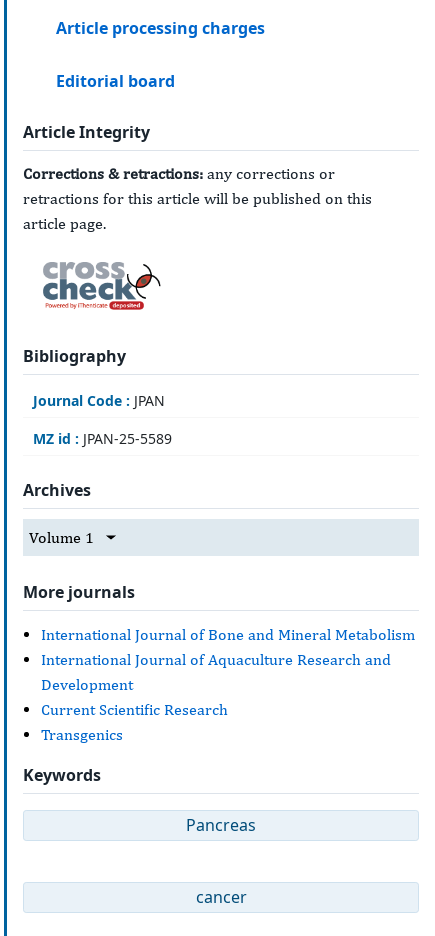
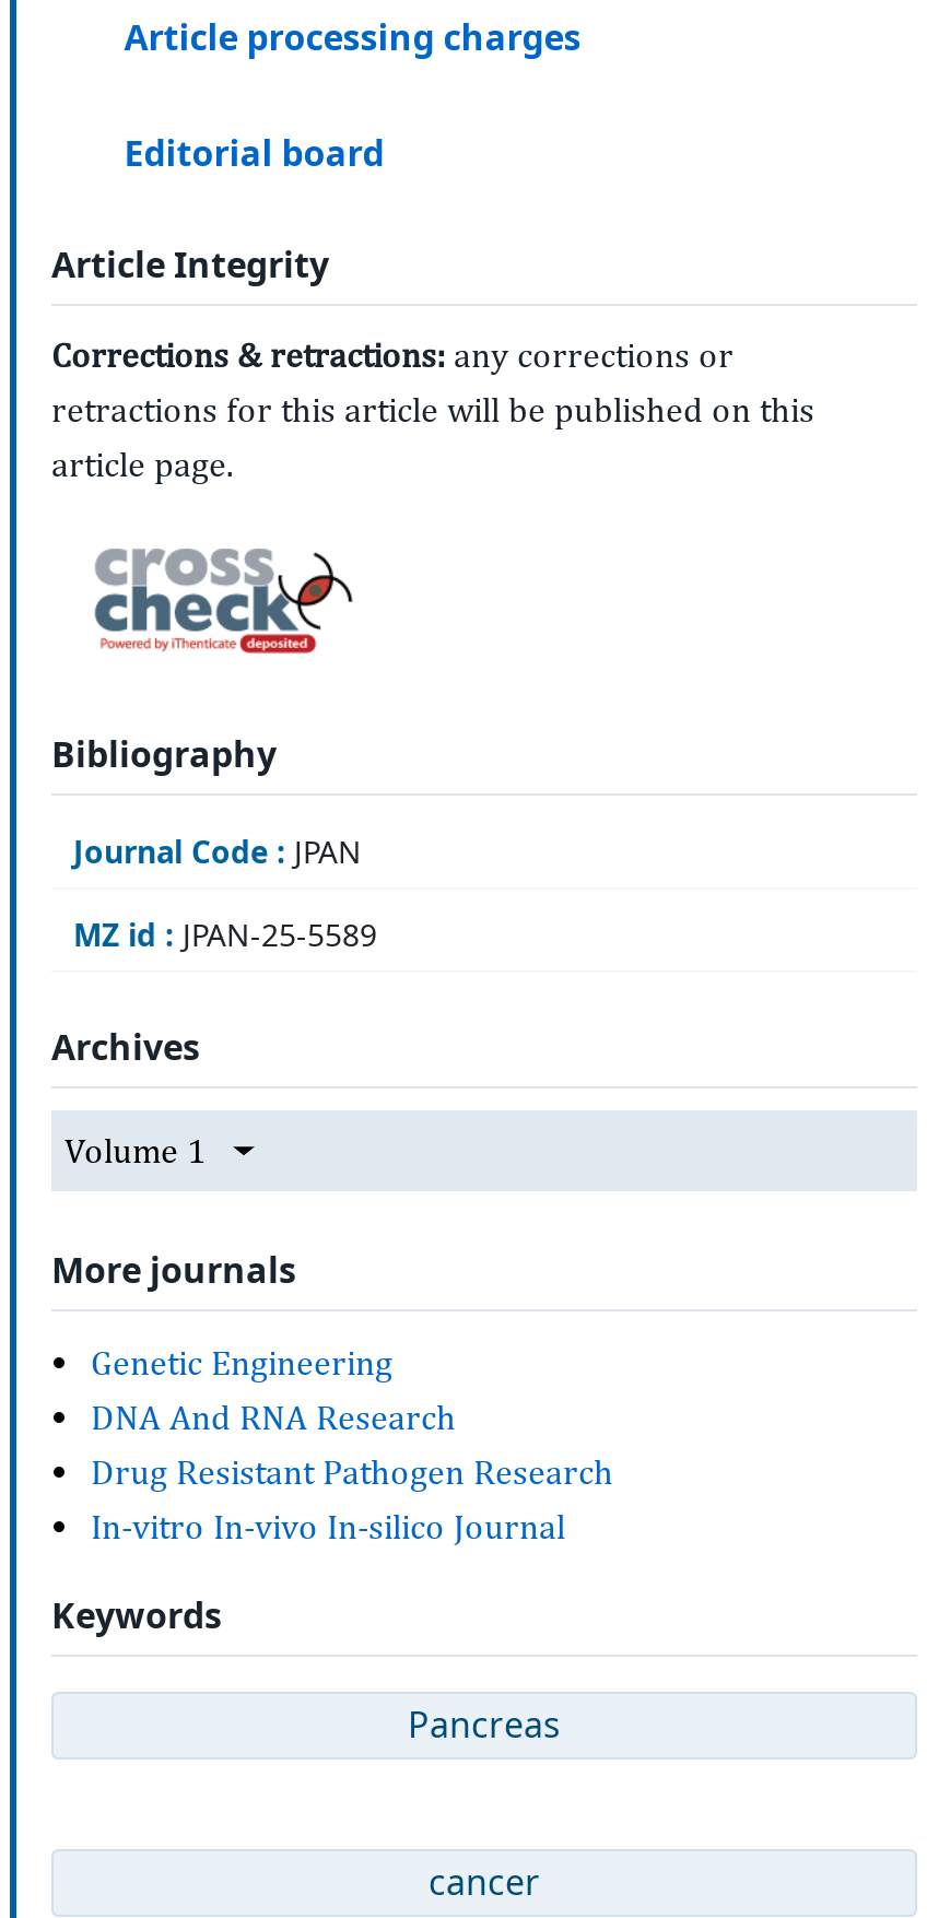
[41,625,415,744] International Journal of Bone and Mineral Metabolism | International Journal of Aquaculture Research and | Development | Current Scientific Research | Transgenics -> [91,1342,613,1547] Genetic Engineering | DNA And RNA Research | Drug Resistant Pathogen Research | In-vitro In-vivo In-silico Journal

